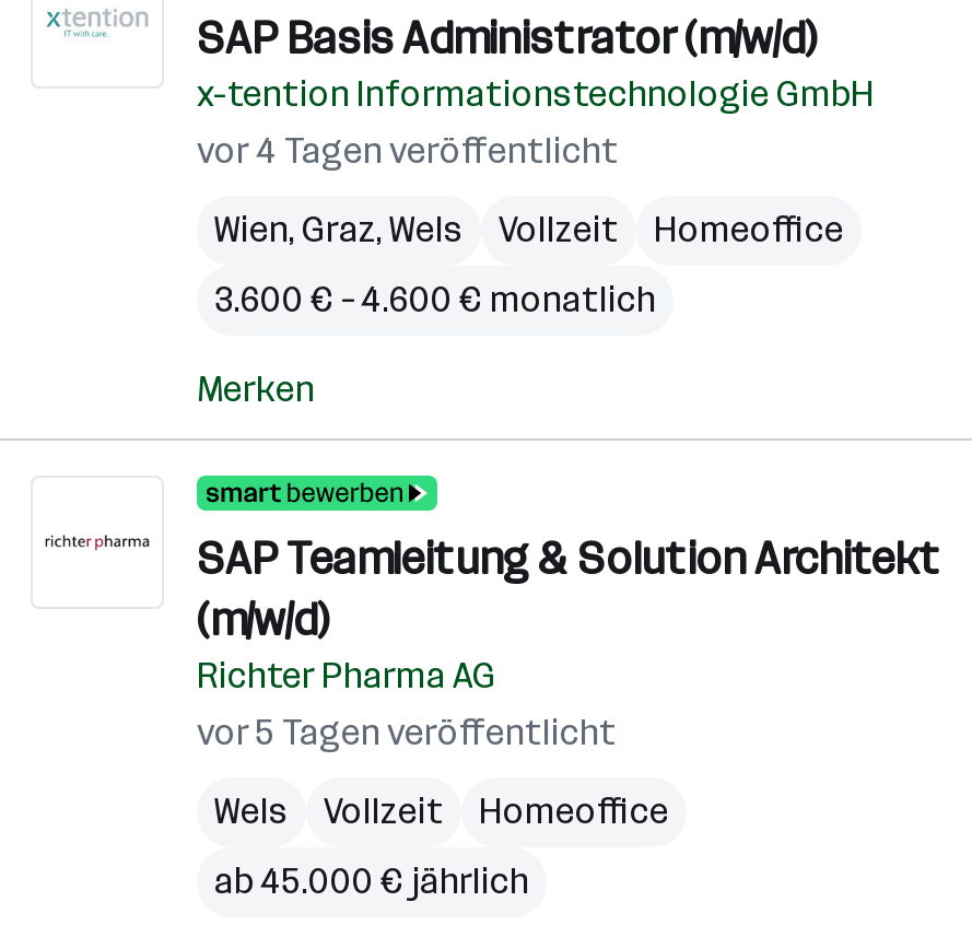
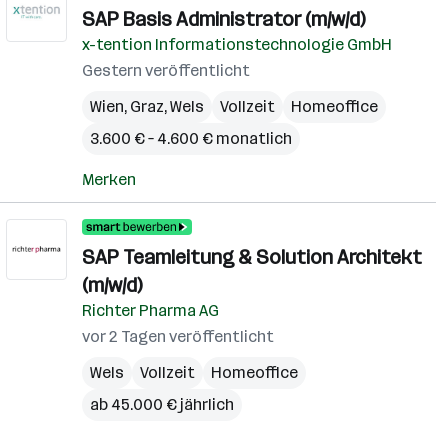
[197,130,619,172] vor 4 Tagen veröffentlicht -> [82,61,250,80] Gestern veröffentlicht
[197,712,617,753] vor 5 Tagen veröffentlicht -> [82,327,274,346] vor 2 Tagen veröffentlicht

